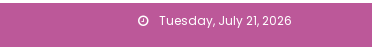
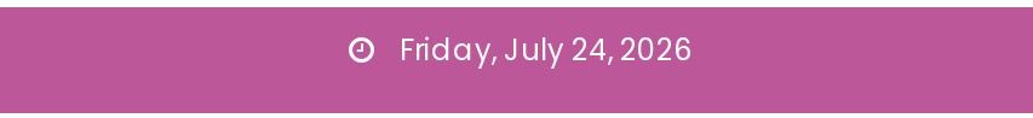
[156,12,292,29] Tuesday, July 21, 2026 -> [392,29,693,70] Friday, July 24, 2026

